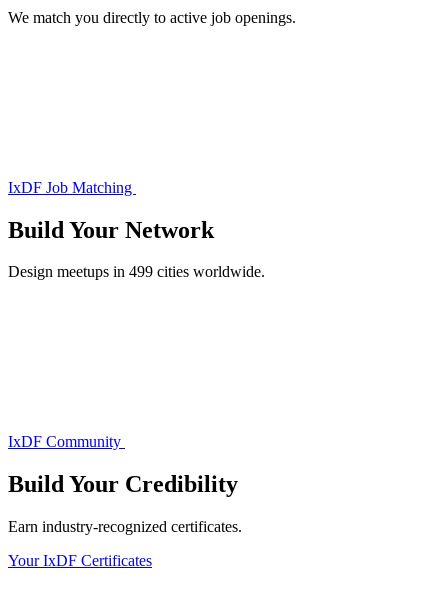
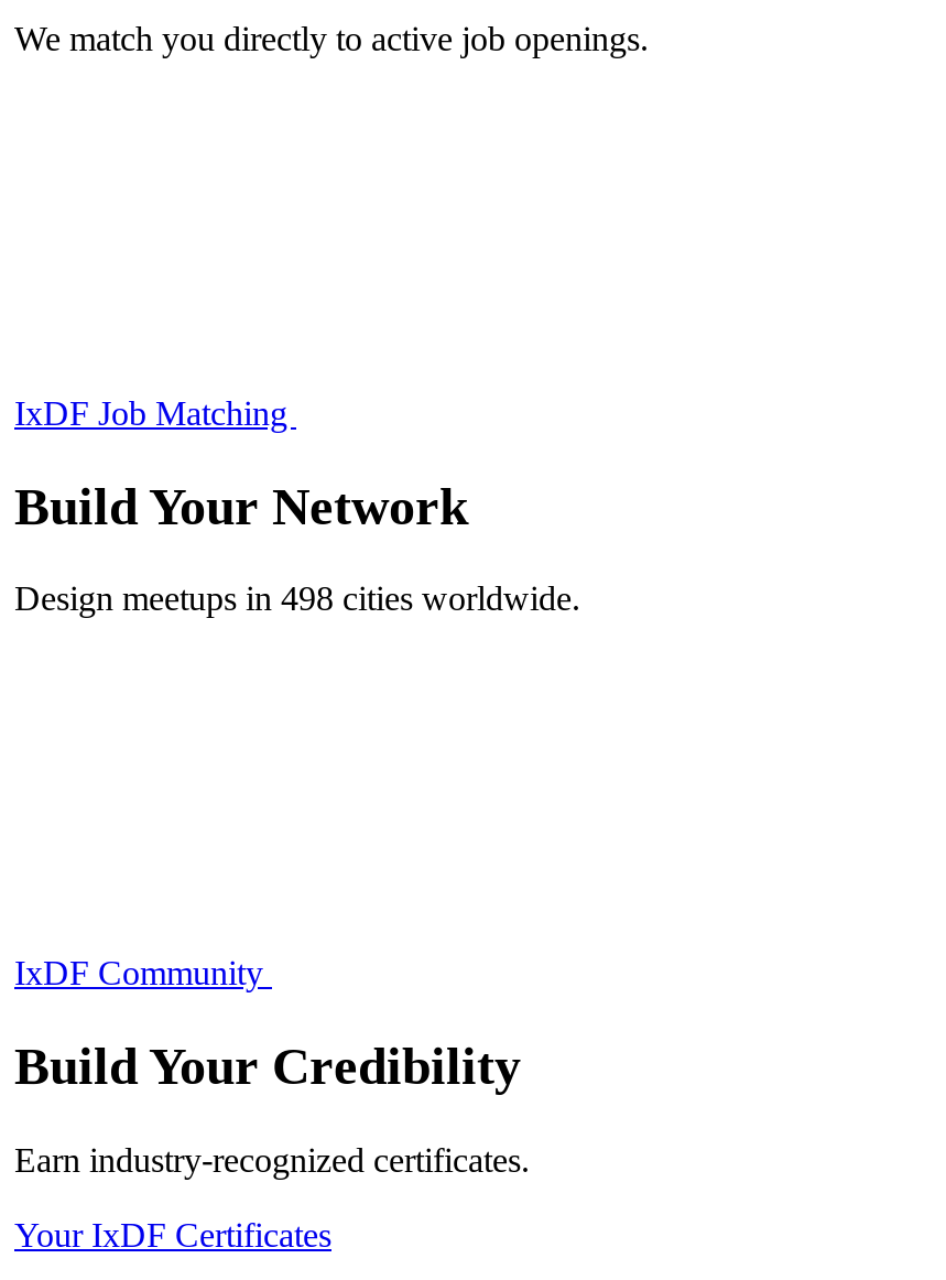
[8,263,265,280] Design meetups in 499 cities worldwide. -> [14,580,580,618] Design meetups in 498 cities worldwide.

